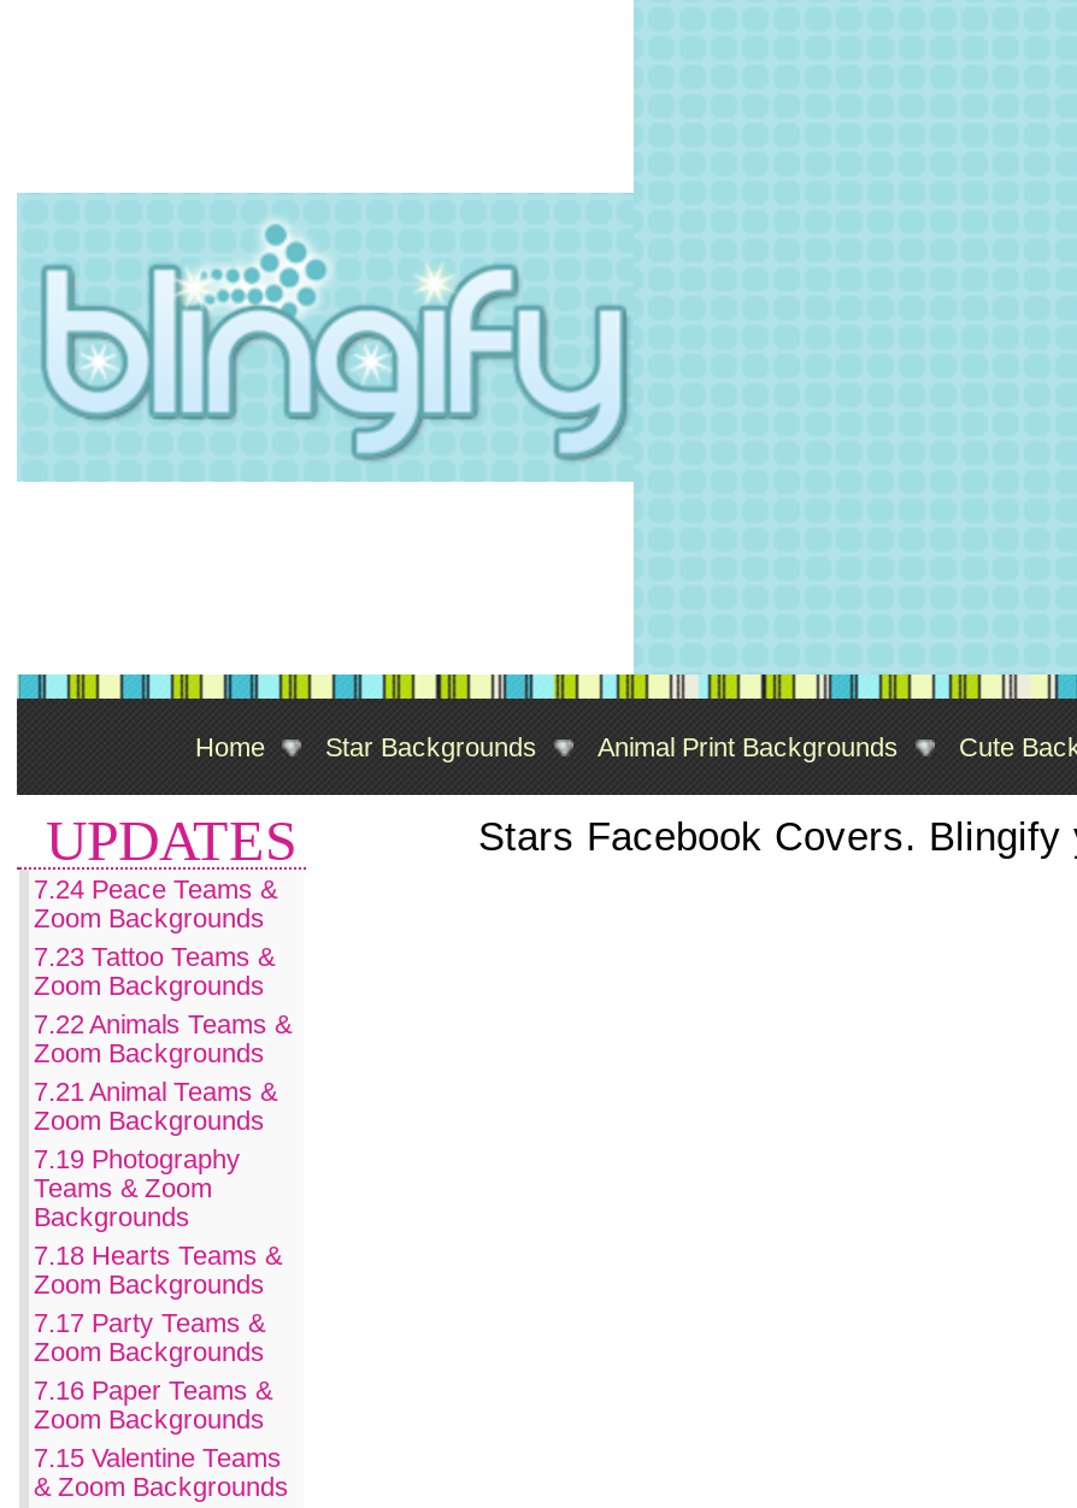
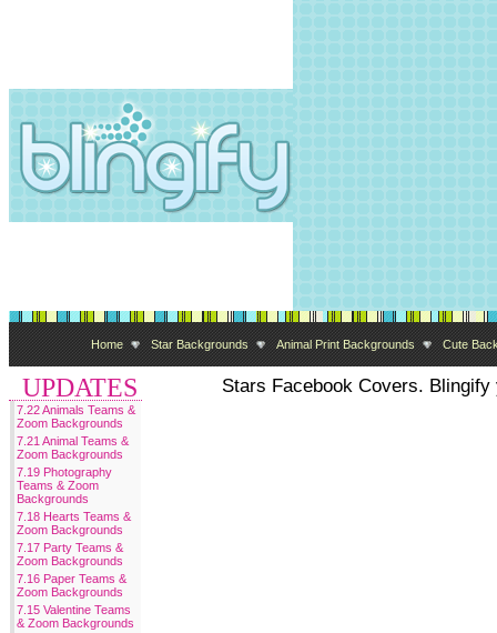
[34,874,277,1000] 7.24 Peace Teams & | Zoom Backgrounds | 7.23 Tattoo Teams & | Zoom Backgrounds -> none

